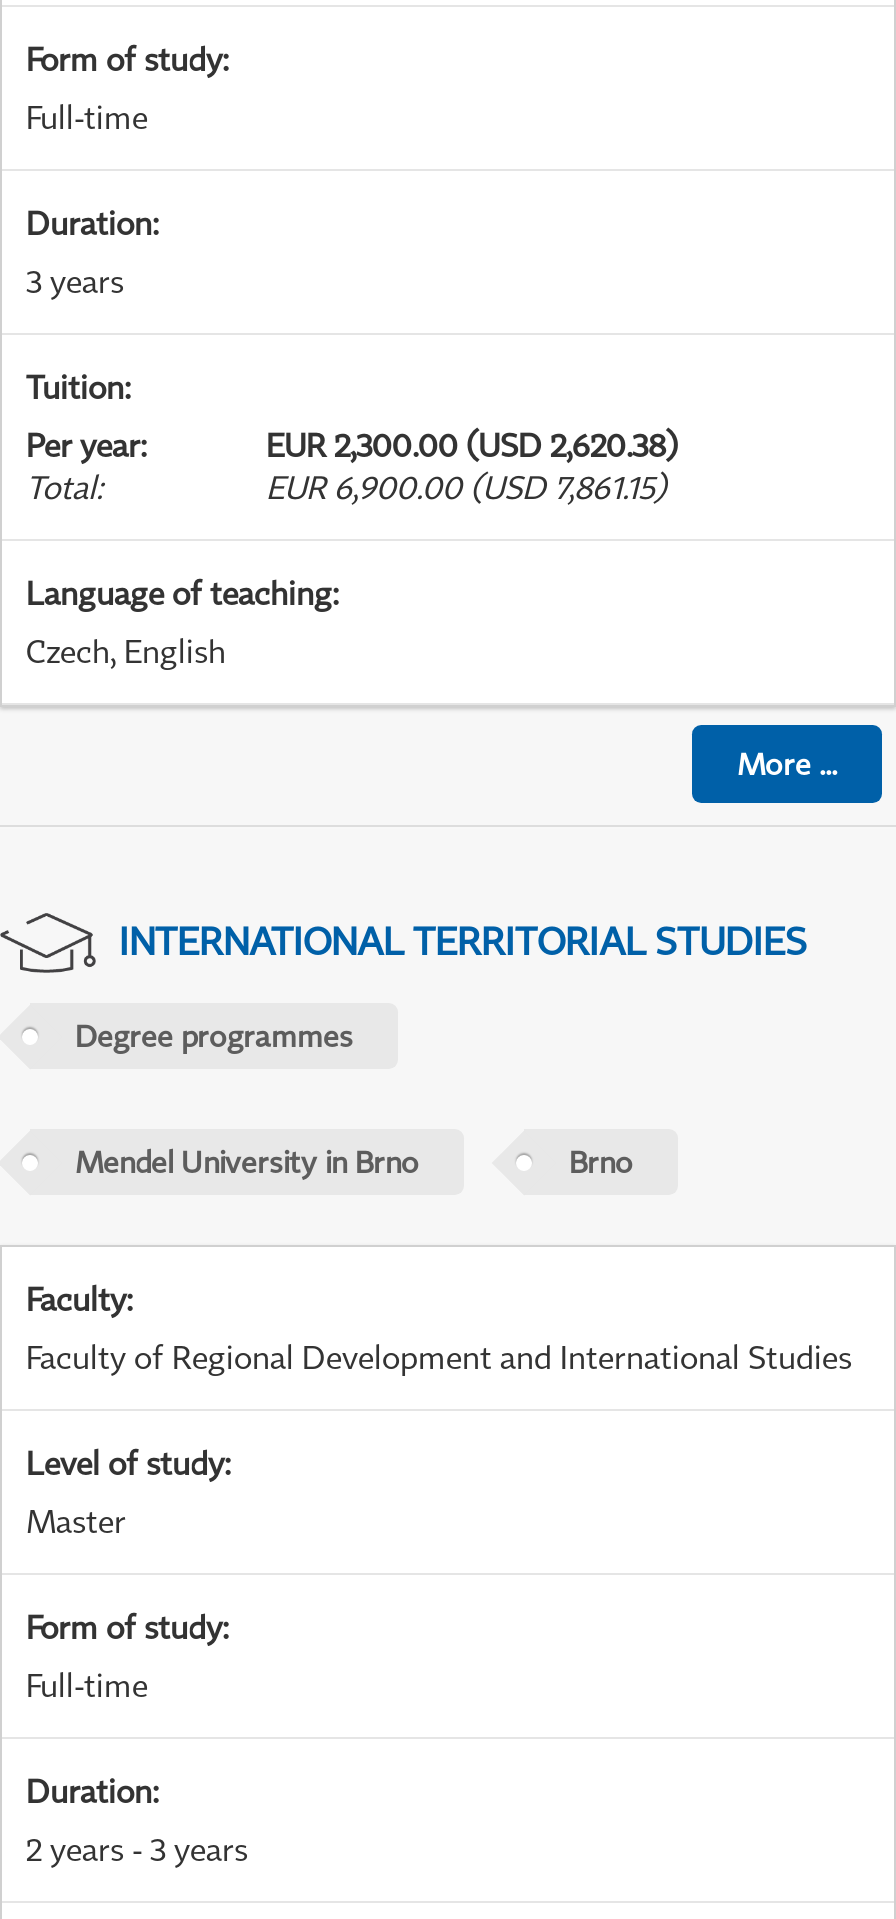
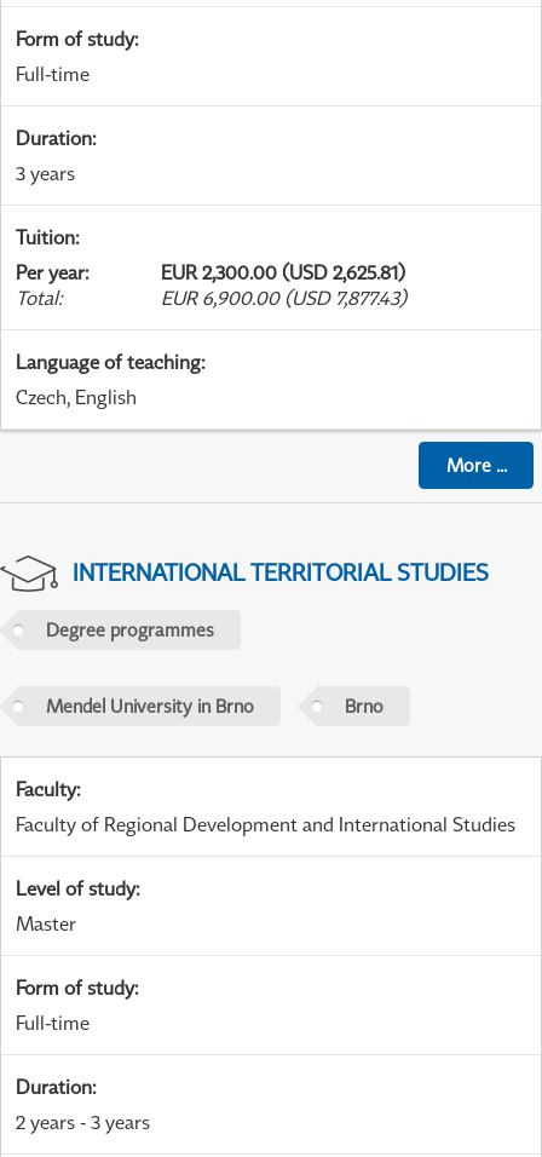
[266,425,678,465] EUR 2,300.00 (USD 2,620.38) -> [161,260,405,285] EUR 2,300.00 (USD 2,625.81)
[266,467,666,507] EUR 6,900.00 (USD 7,861.15) -> [161,286,406,310] EUR 6,900.00 (USD 7,877.43)

